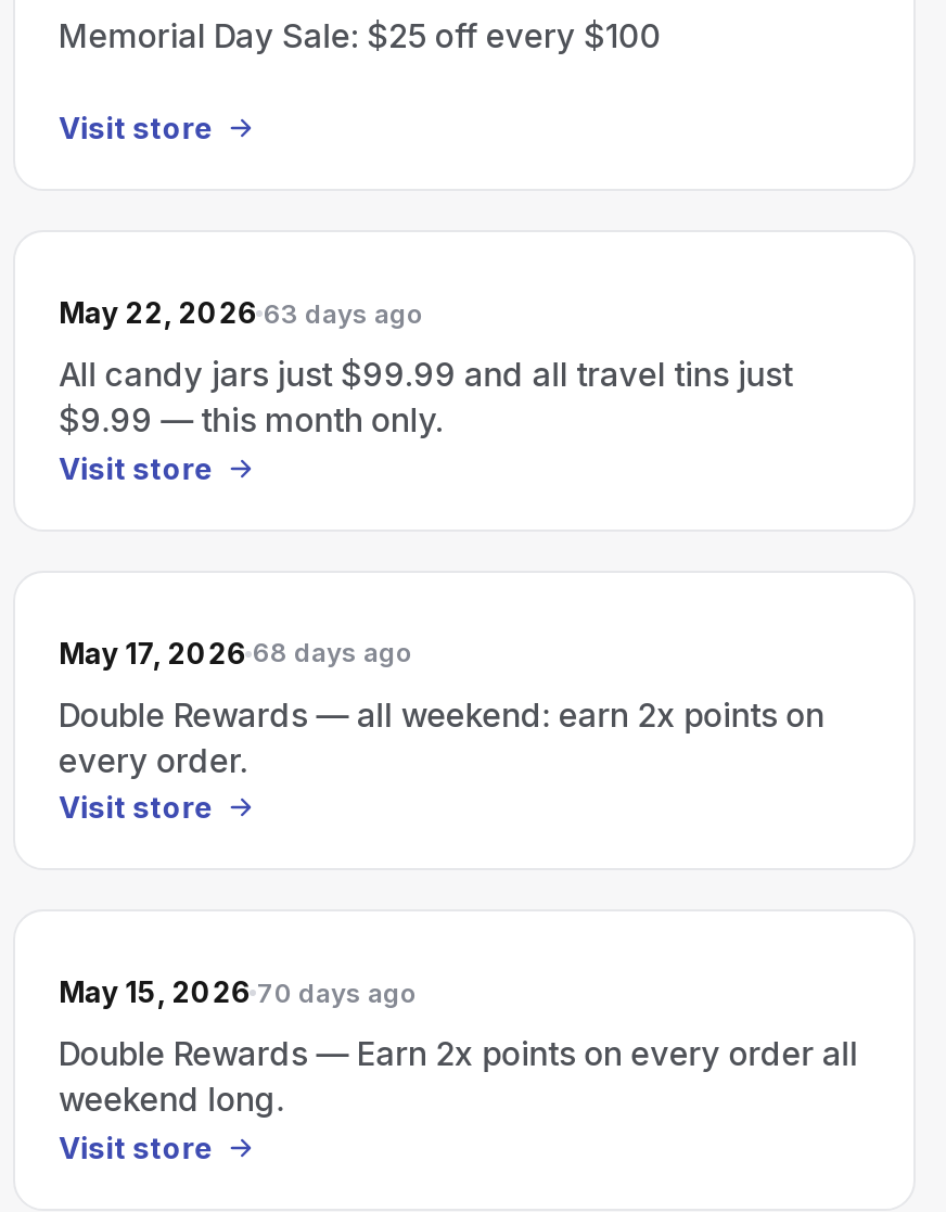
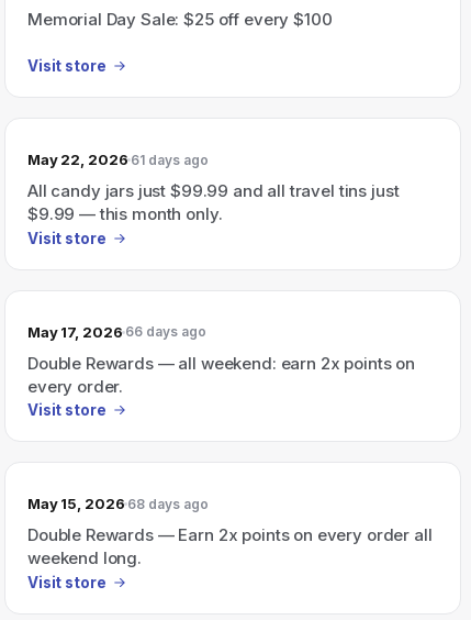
[59,295,424,330] May 22, 2026 63 days ago -> [27,151,209,168] May 22, 2026 61 days ago
[59,635,413,669] May 17, 2026 68 days ago -> [27,323,207,340] May 17, 2026 66 days ago
[59,974,418,1009] May 15, 2026 70 days ago -> [27,495,209,512] May 15, 2026 68 days ago

